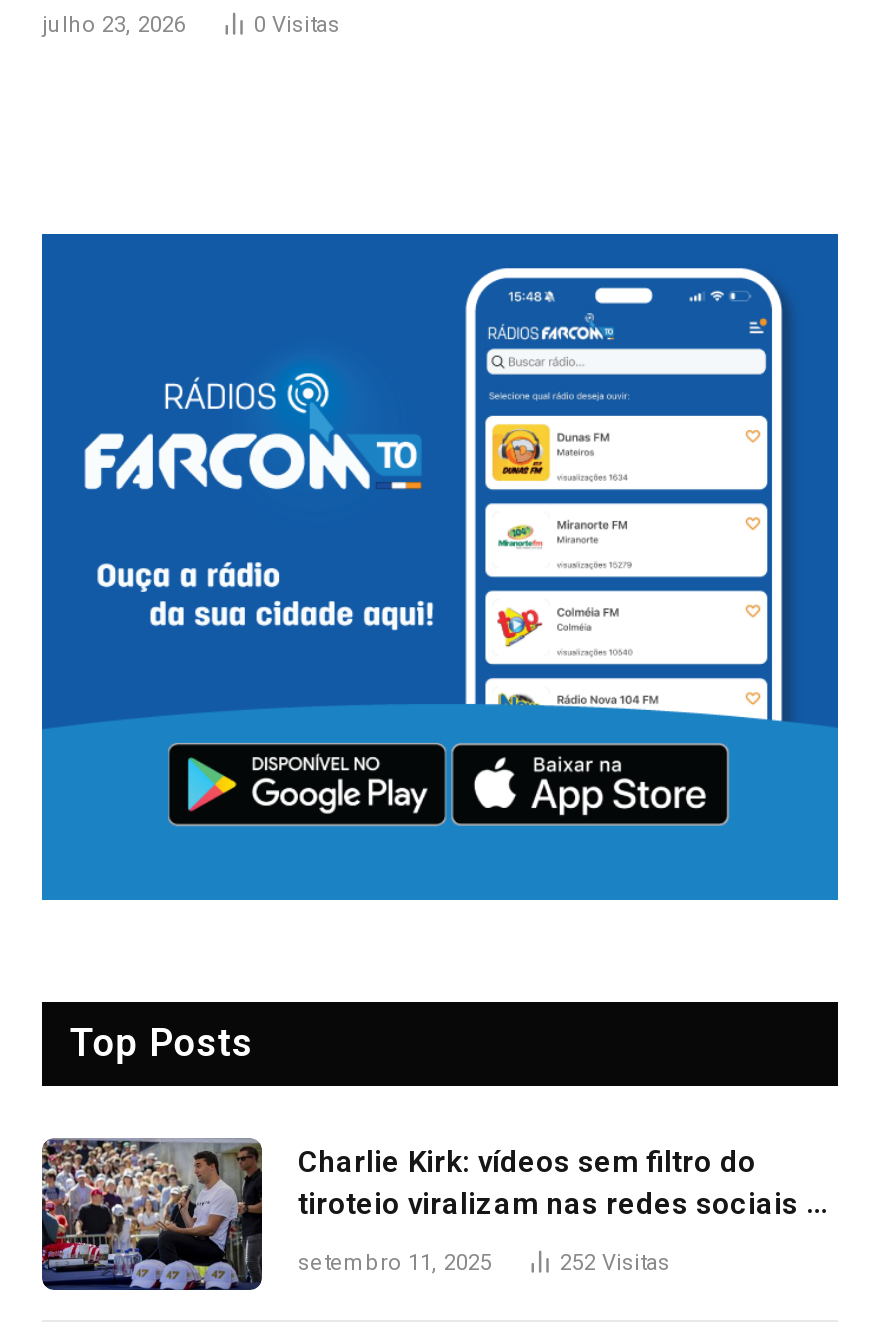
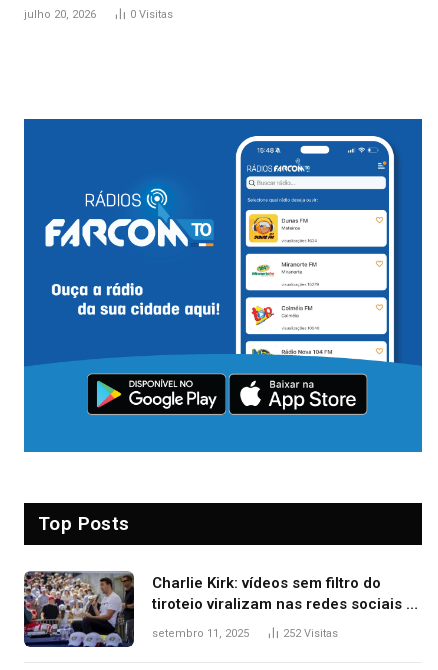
[42,12,186,38] julho 23, 2026 -> [24,8,96,21] julho 20, 2026

